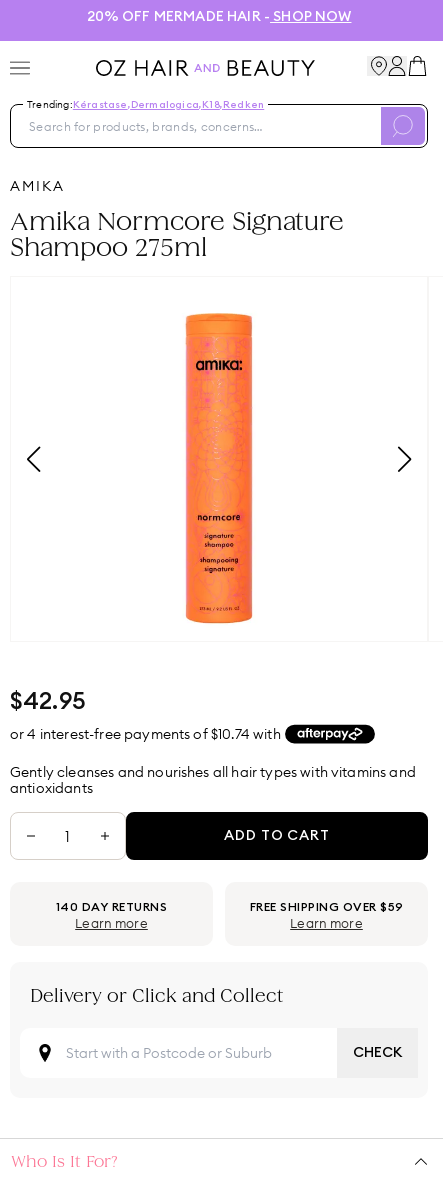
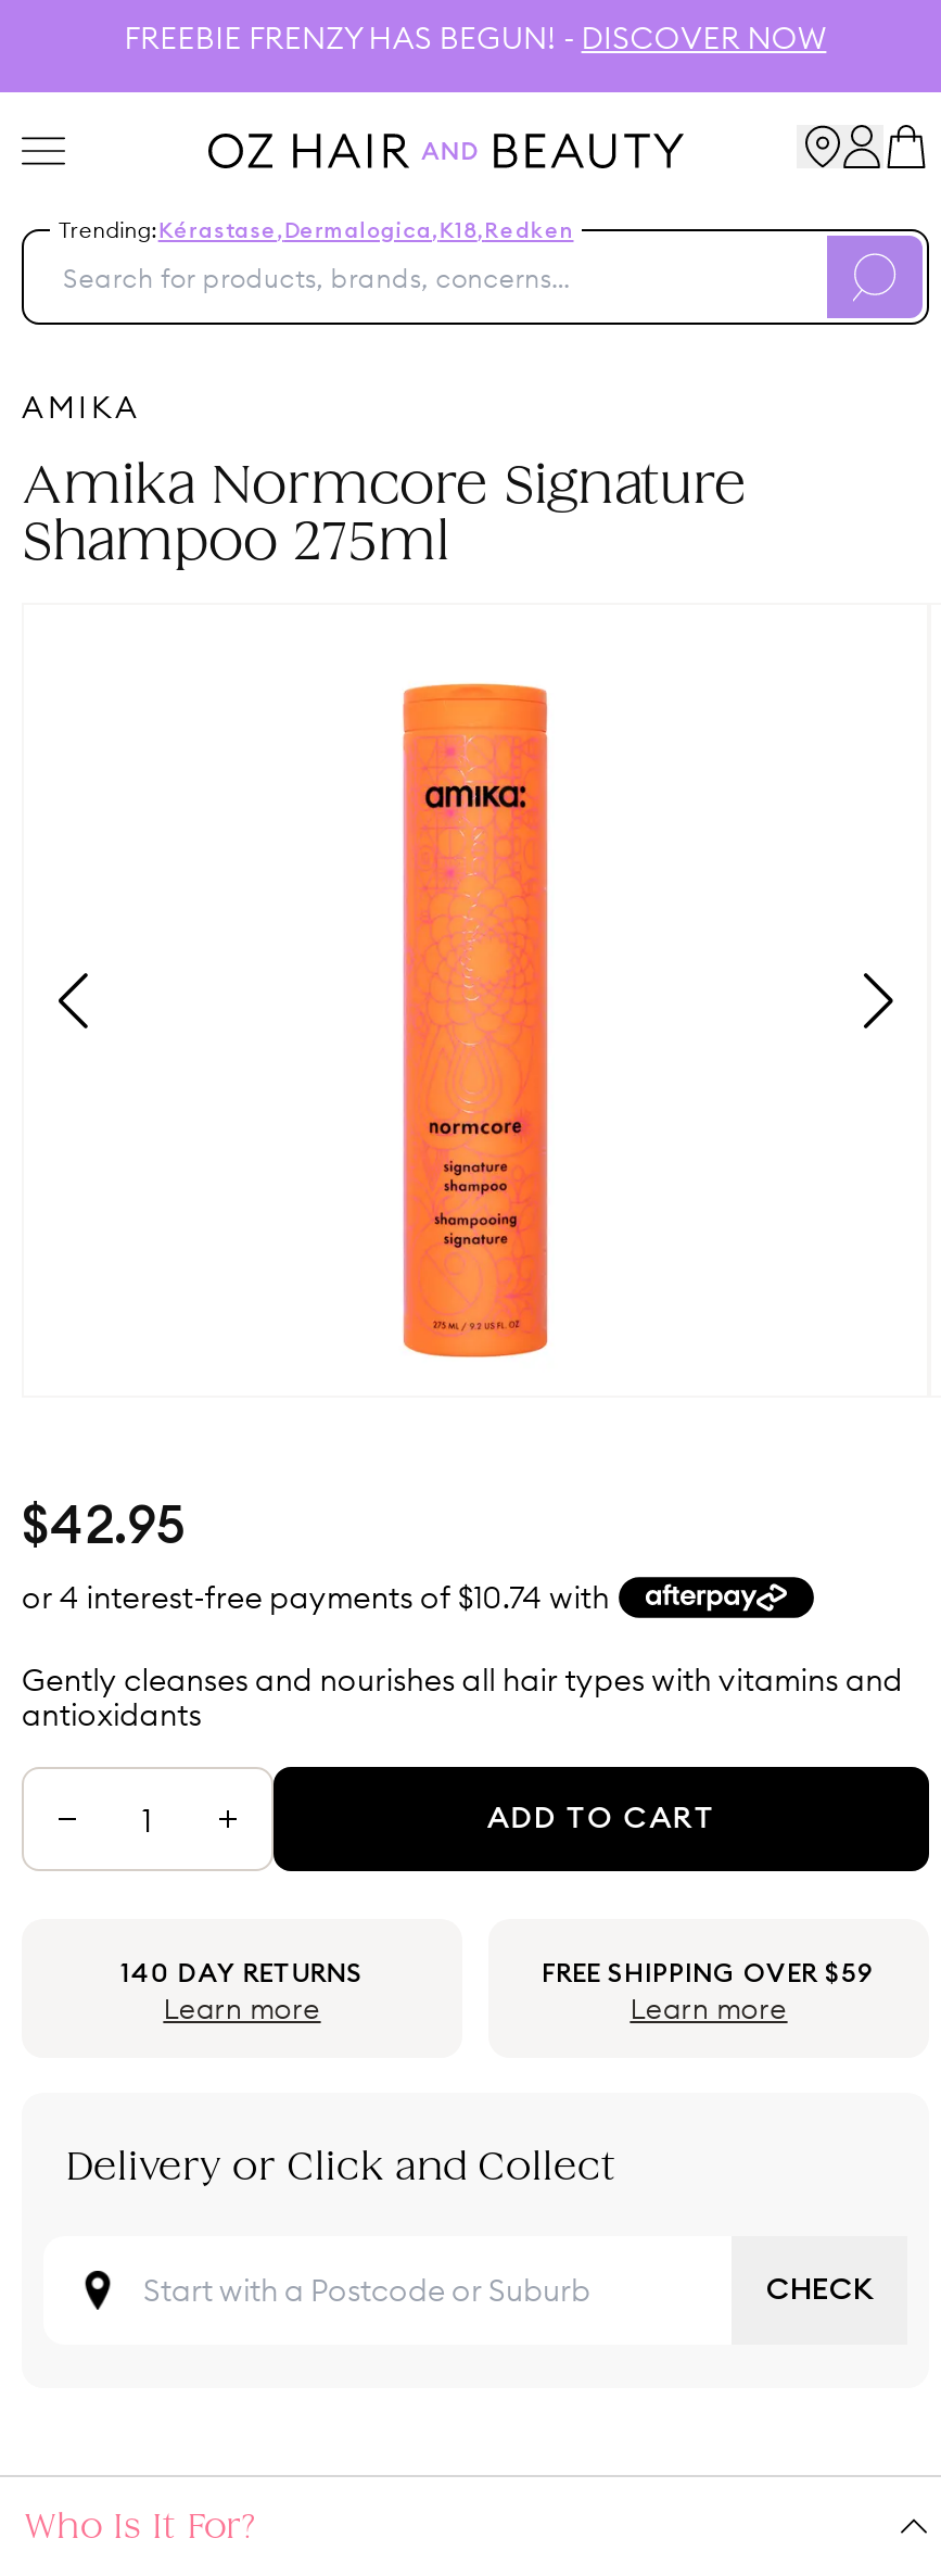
[86,9,351,23] 20% OFF MERMADE HAIR - SHOP NOW -> [124,18,826,58] FREEBIE FRENZY HAS BEGUN! - DISCOVER NOW

